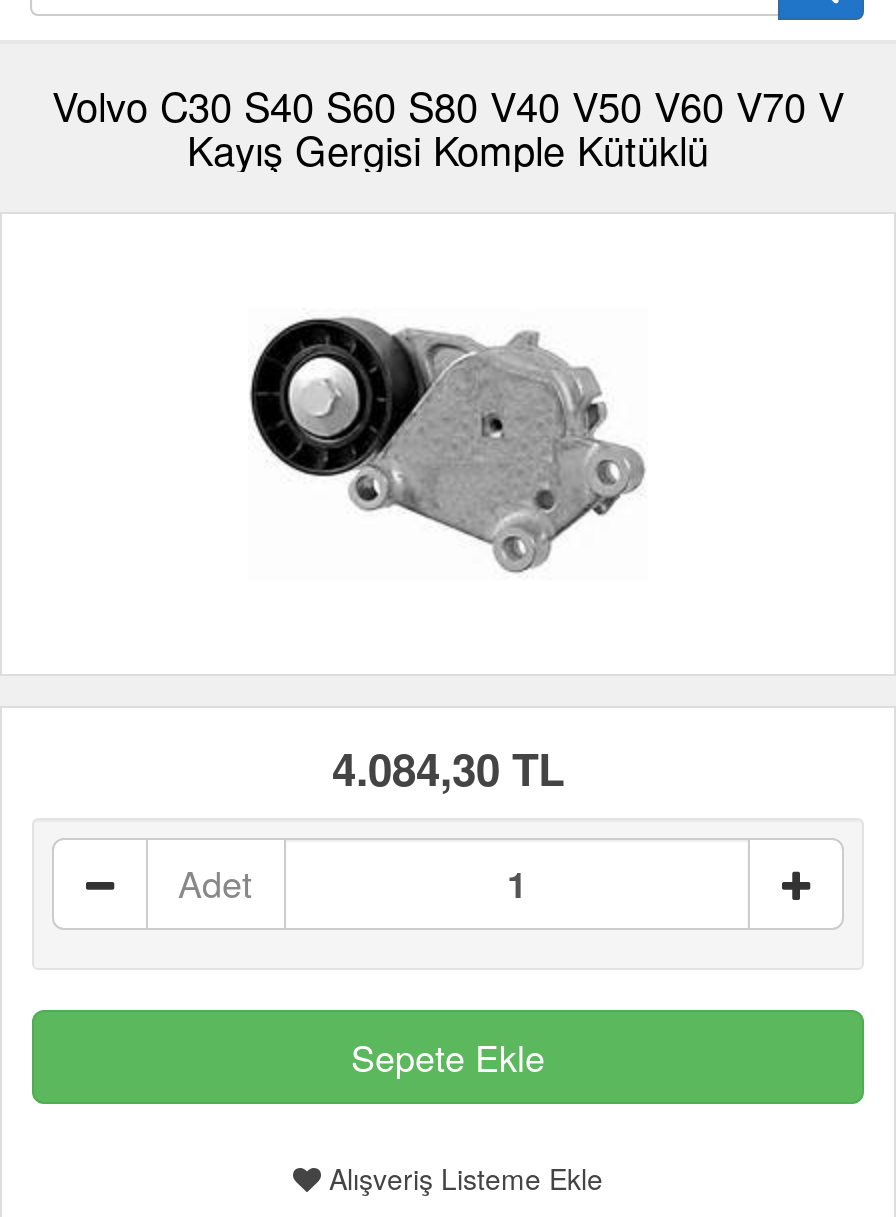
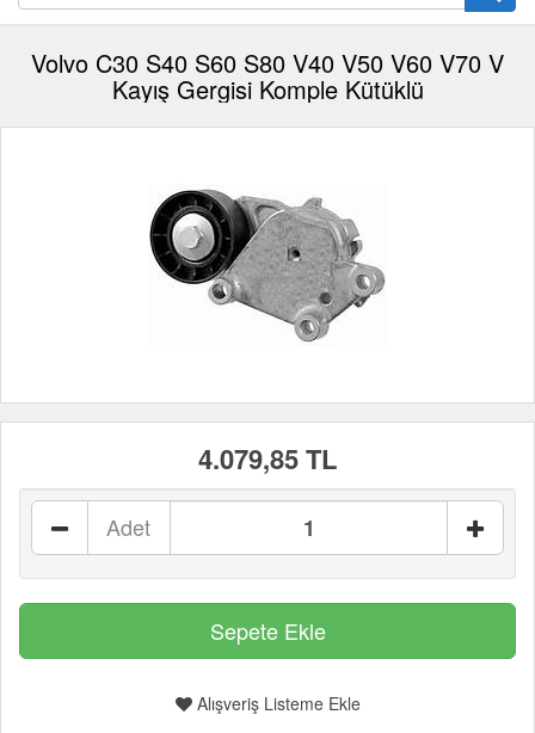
[332,736,564,800] 4.084,30 TL -> [198,439,337,478] 4.079,85 TL

